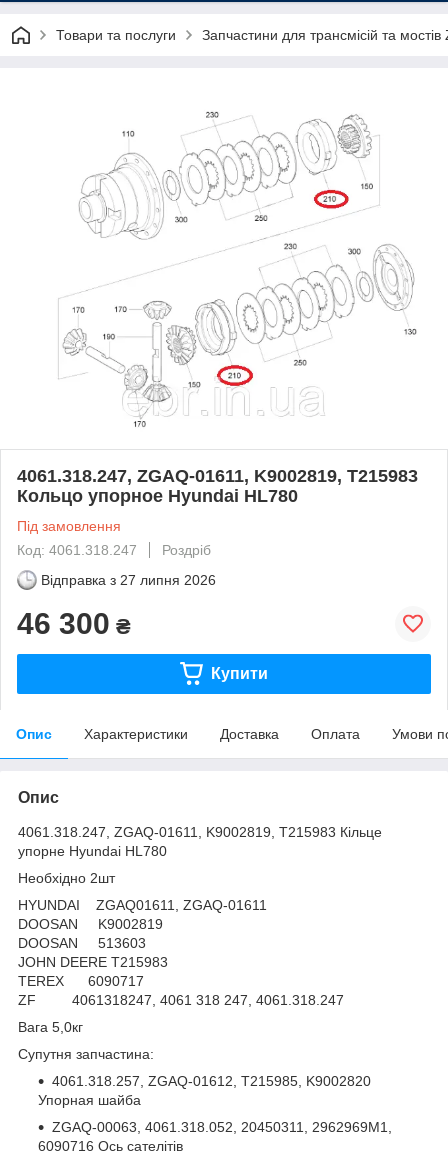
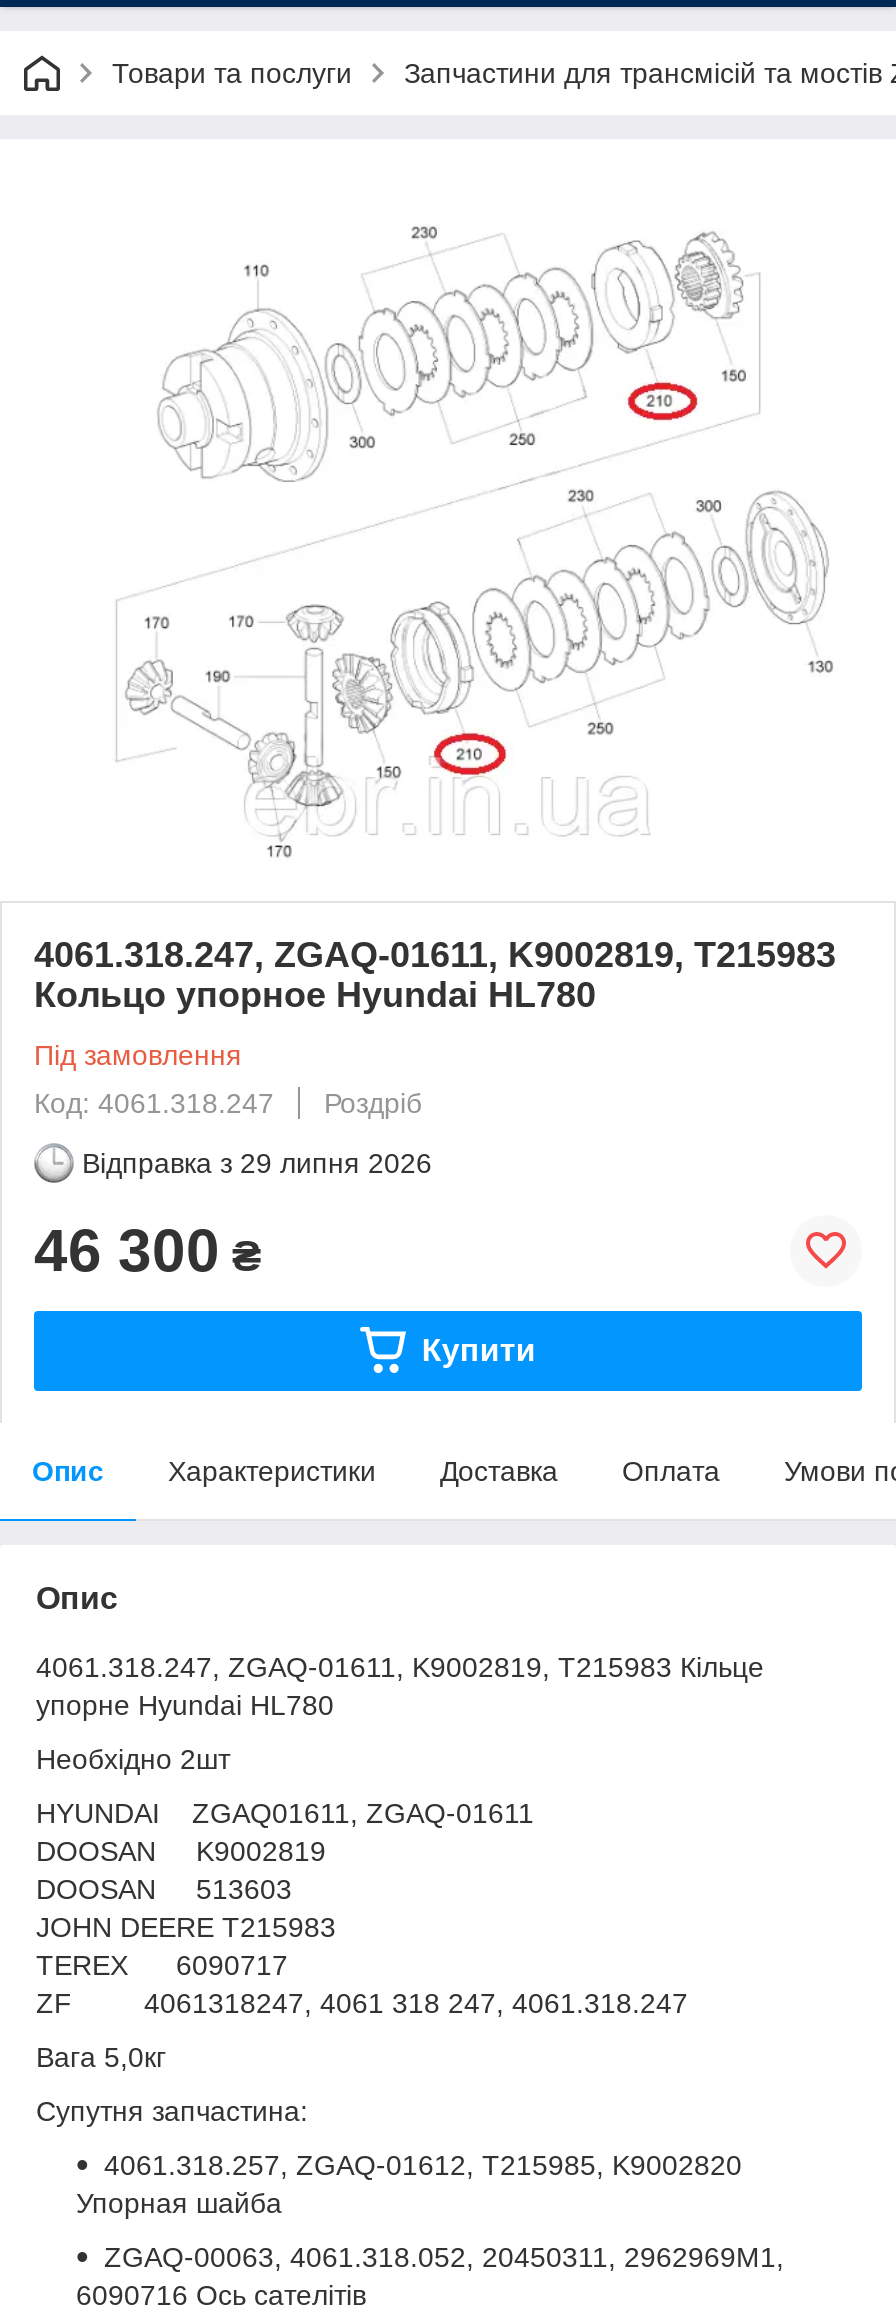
[41,572,216,588] Відправка з 27 липня 2026 -> [82,1147,432,1179] Відправка з 29 липня 2026

